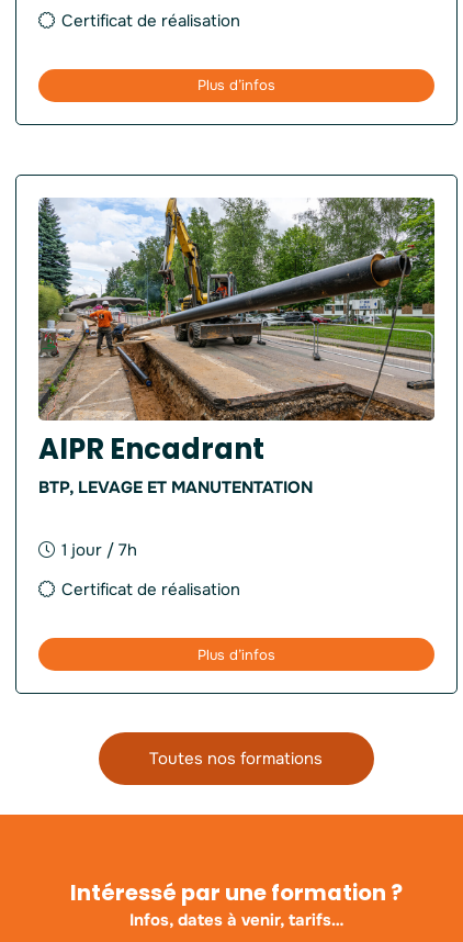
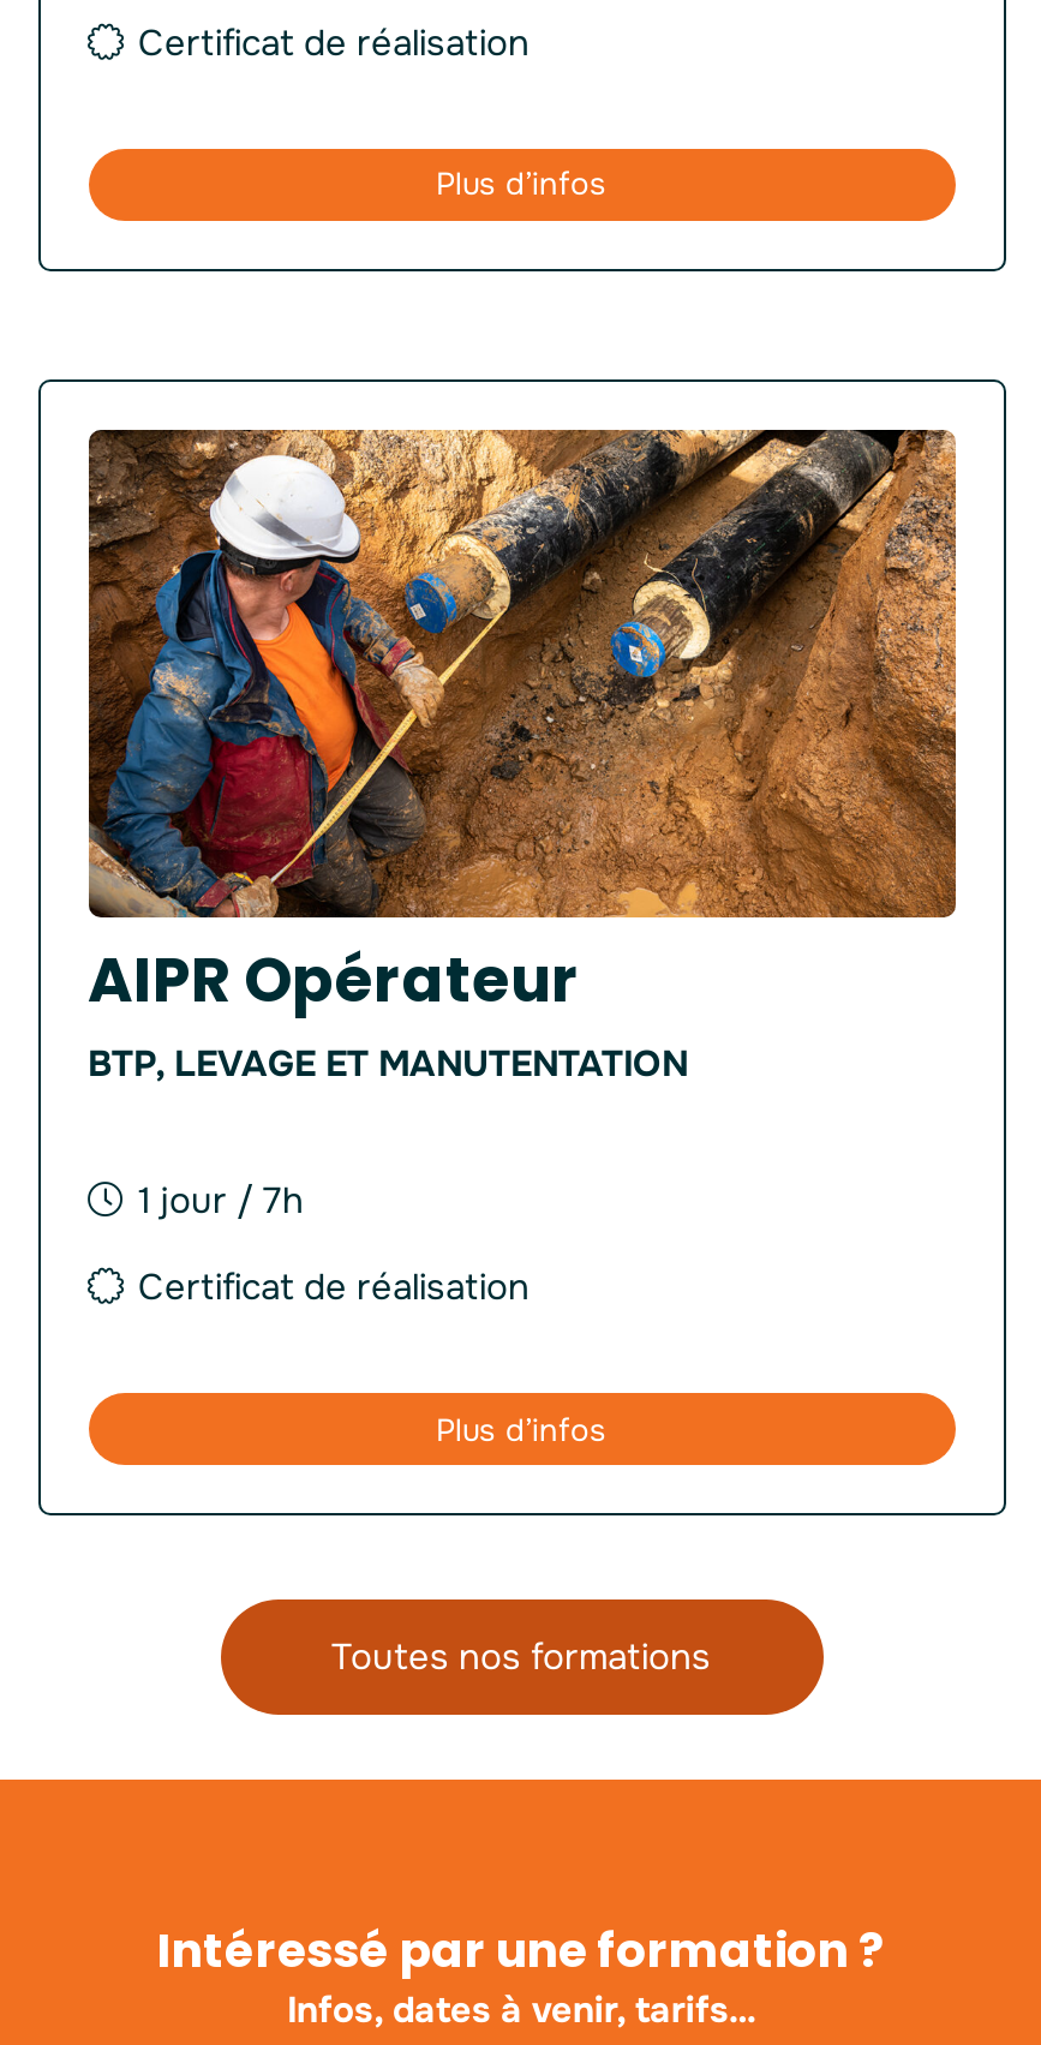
[37,197,436,469] [image] | AIPR Encadrant -> [86,427,958,1023] [image] | AIPR Opérateur

